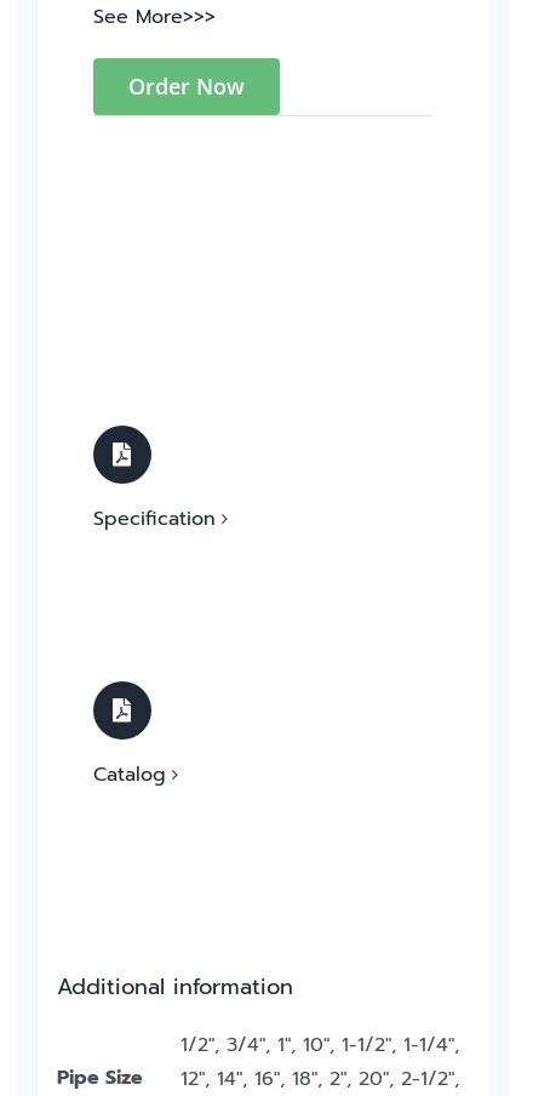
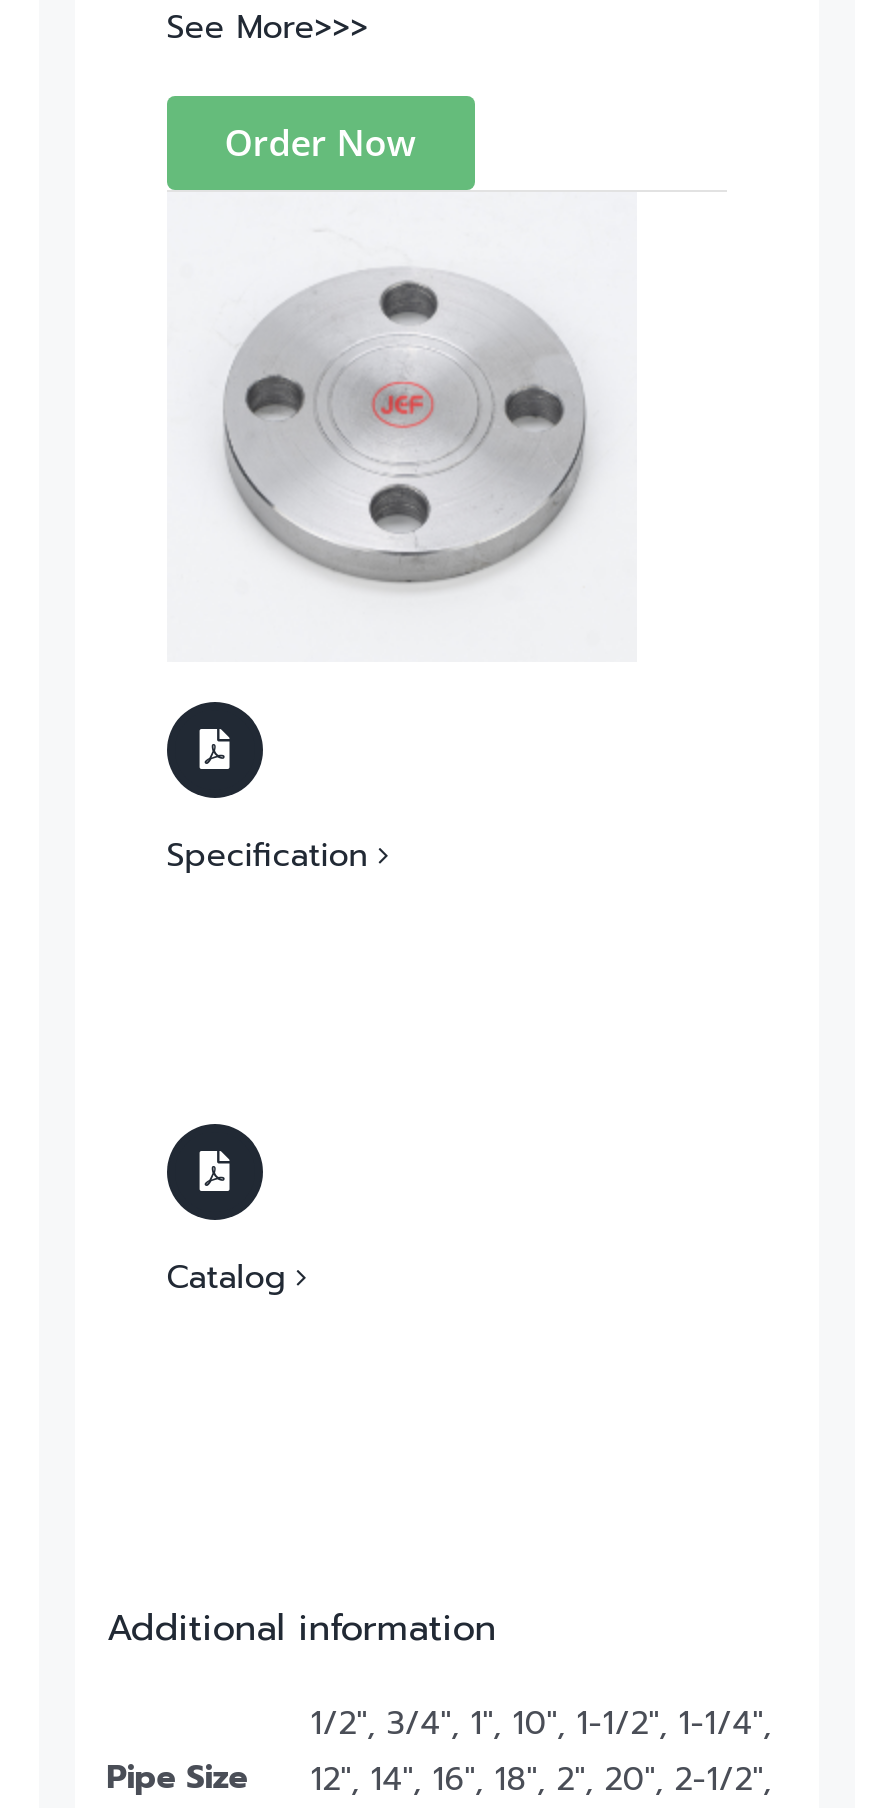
none -> [211,266,603,598] [image]

